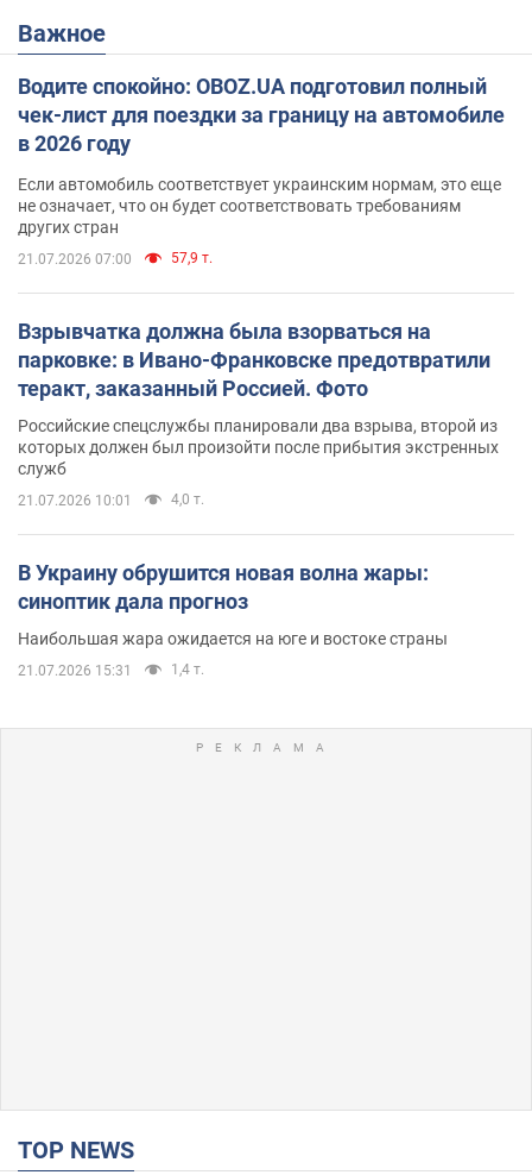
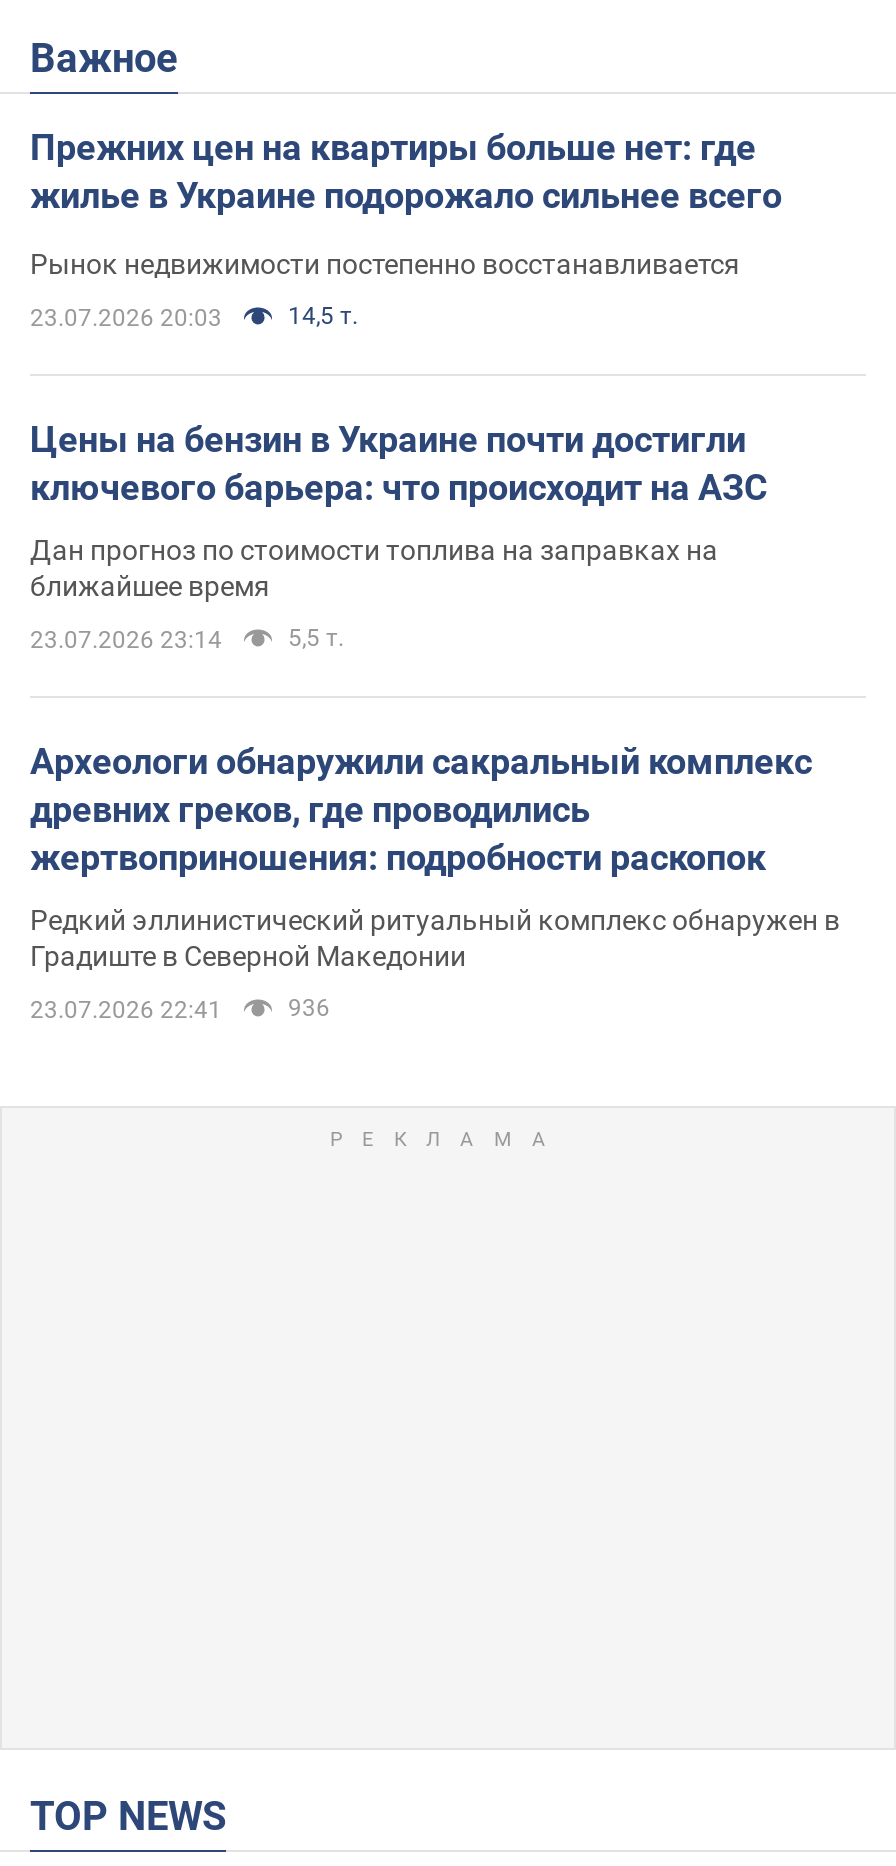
[18,74,505,156] Водите спокойно: OBOZ.UA подготовил полный | чек-лист для поездки за границу на автомобиле | в 2026 году -> [30,126,782,216] Прежних цен на квартиры больше нет: где | жилье в Украине подорожало сильнее всего
[18,175,501,237] Если автомобиль соответствует украинским нормам, это еще | не означает, что он будет соответствовать требованиям | других стран -> [30,248,740,280] Рынок недвижимости постепенно восстанавливается
[18,250,213,268] 21.07.2026 07:00 | 57,9 т. -> [30,302,358,332] 23.07.2026 20:03 | 14,5 т.
[18,319,490,401] Взрывчатка должна была взорваться на | парковке: в Ивано-Франковске предотвратили | теракт, заказанный Россией. Фото -> [30,418,768,508] Цены на бензин в Украине почти достигли | ключевого барьера: что происходит на АЗС
[18,416,499,478] Российские спецслужбы планировали два взрыва, второй из | которых должен был произойти после прибытия экстренных | служб -> [30,534,718,602] Дан прогноз по стоимости топлива на заправках на | ближайшее время
[18,491,204,509] 21.07.2026 10:01 | 4,0 т. -> [30,624,344,654] 23.07.2026 23:14 | 5,5 т.
[18,560,429,614] В Украину обрушится новая волна жары: | синоптик дала прогноз -> [30,740,812,878] Археологи обнаружили сакральный комплекс | древних греков, где проводились | жертвоприношения: подробности раскопок
[18,629,448,648] Наибольшая жара ожидается на юге и востоке страны -> [30,904,840,972] Редкий эллинистический ритуальный комплекс обнаружен в | Градиште в Северной Македонии
[18,661,204,679] 21.07.2026 15:31 | 1,4 т. -> [30,994,330,1024] 23.07.2026 22:41 | 936

